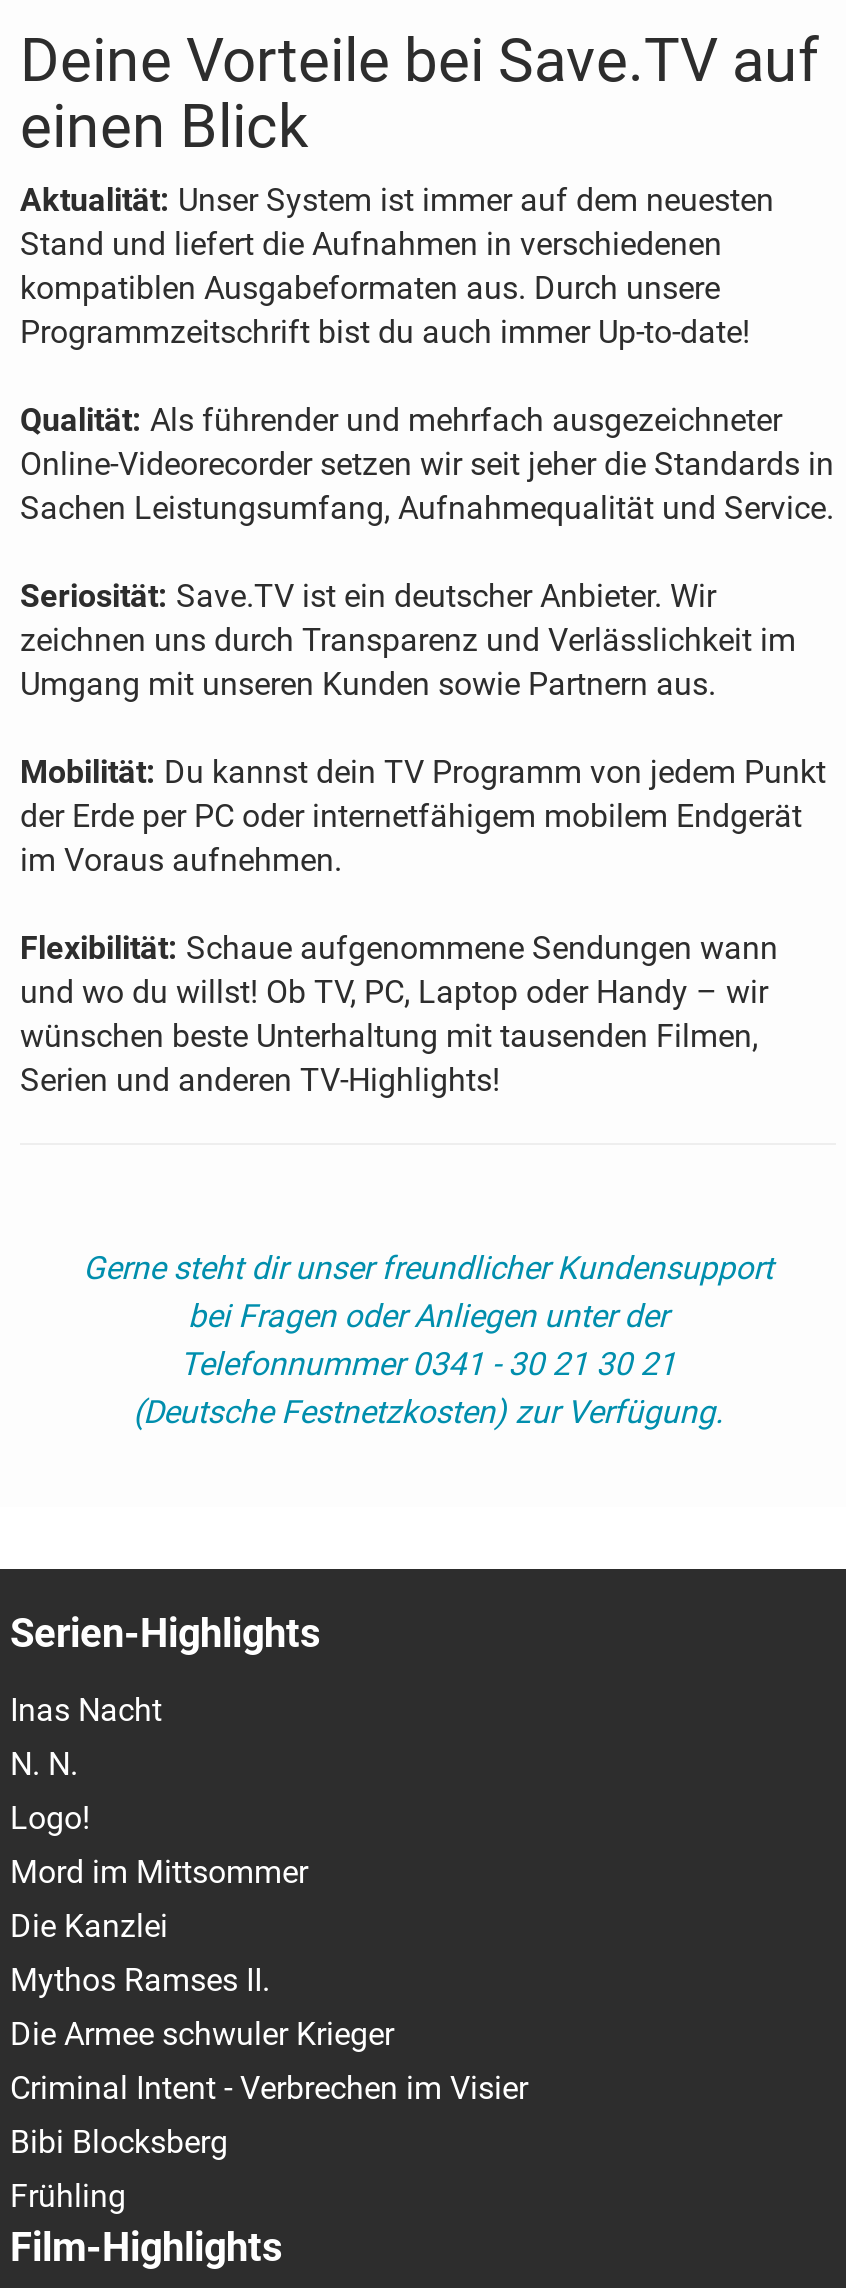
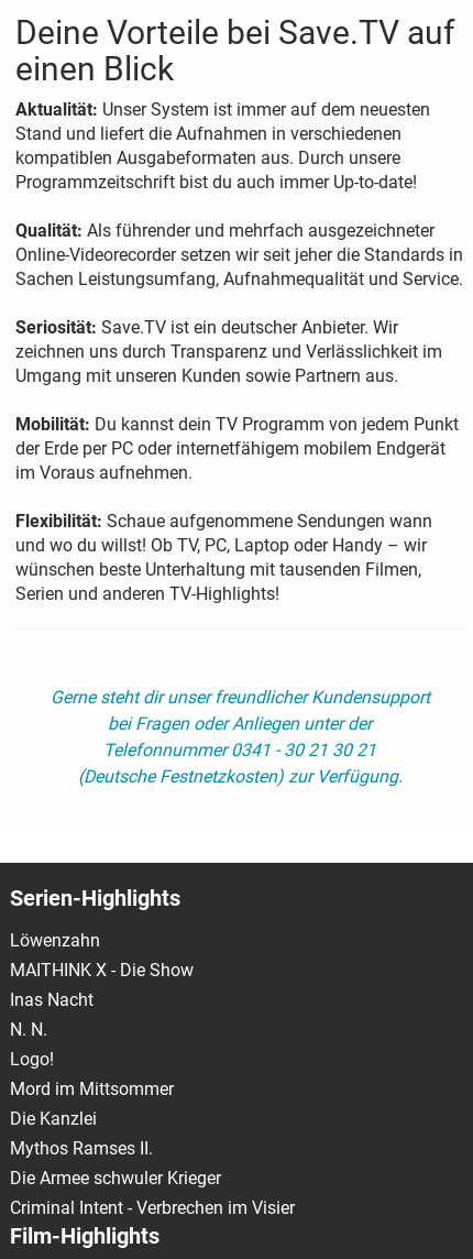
none -> [10,930,194,980] Löwenzahn | MAITHINK X - Die Show
moved [10,1691,528,2107] -> [10,989,295,1218]: Inas Nacht | N. N. | Logo! | Mord im Mittsommer | Die Kanzlei | Mythos Ramses II. | Die Armee schwuler Krieger | Criminal Intent - Verbrechen im Visier
[10,2123,228,2215] Bibi Blocksberg | Frühling -> none

